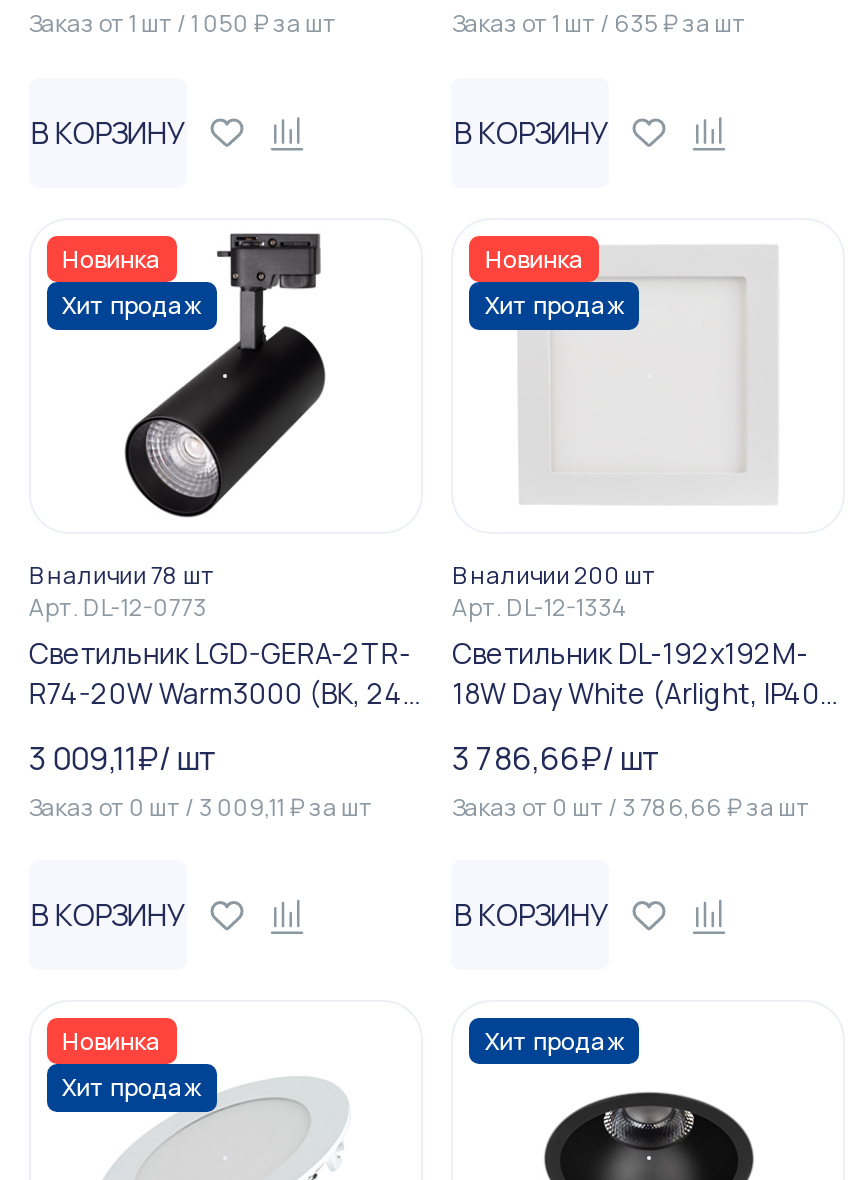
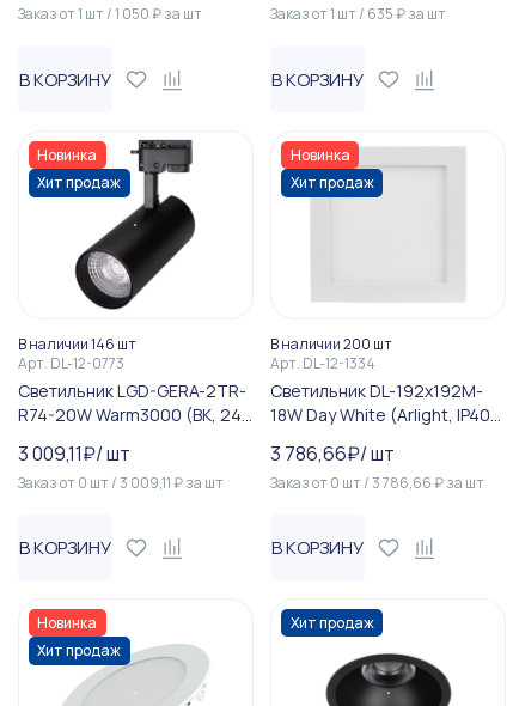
[29,558,215,592] В наличии 78 шт -> [18,334,136,354] В наличии 146 шт

